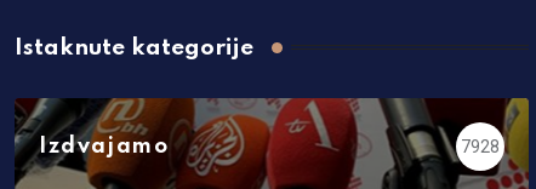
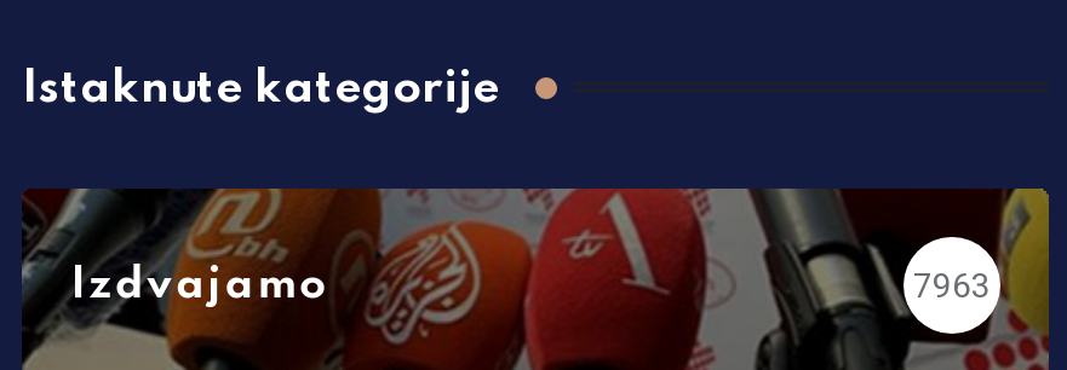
[461,137,500,156] 7928 -> [913,265,991,304] 7963

